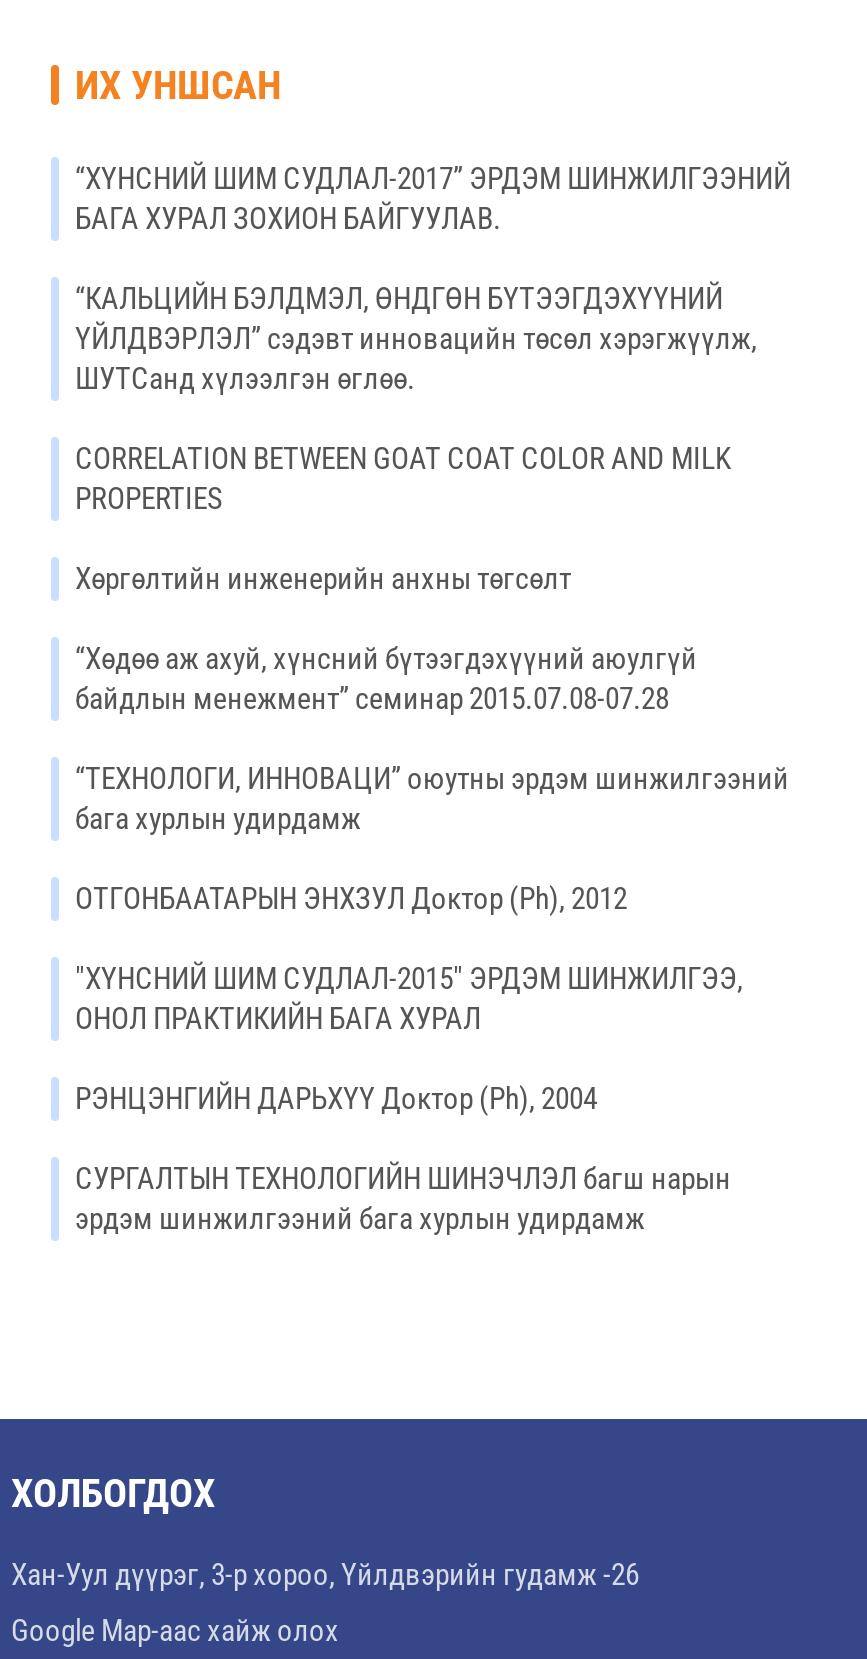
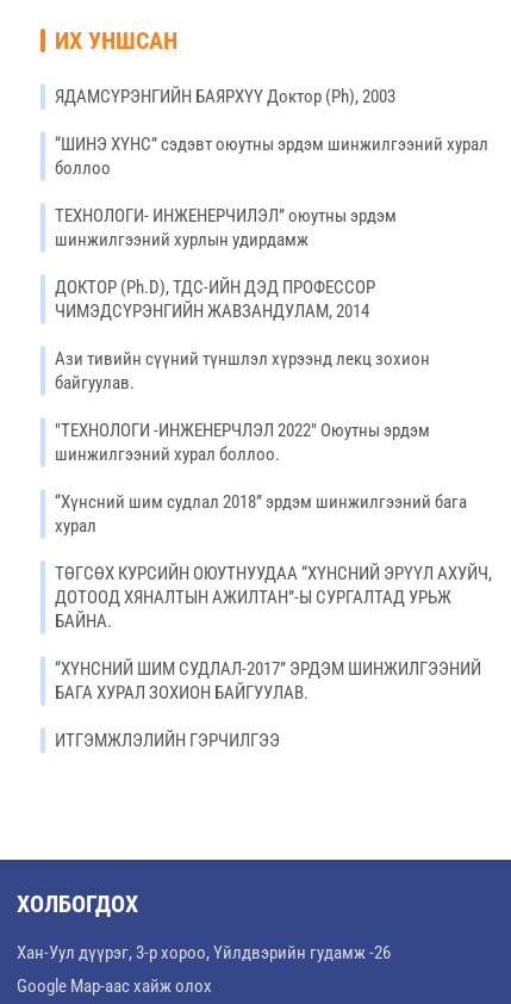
none -> [55,86,492,632] ЯДАМСҮРЭНГИЙН БАЯРХҮҮ Доктор (Ph), 2003 | “ШИНЭ ХҮНС” сэдэвт оюутны эрдэм шинжилгээний хурал | боллоо | ТЕХНОЛОГИ- ИНЖЕНЕРЧИЛЭЛ” оюутны эрдэм | шинжилгээний хурлын удирдамж | ДОКТОР (Ph.D), ТДС-ИЙН ДЭД ПРОФЕССОР | ЧИМЭДСҮРЭНГИЙН ЖАВЗАНДУЛАМ, 2014 | Ази тивийн сүүний түншлэл хүрээнд лекц зохион | байгуулав. | "ТЕХНОЛОГИ -ИНЖЕНЕРЧЛЭЛ 2022" Оюутны эрдэм | шинжилгээний хурал боллоо. | “Хүнсний шим судлал 2018” эрдэм шинжилгээний бага | хурал | ТӨГСӨХ КУРСИЙН ОЮУТНУУДАА “ХҮНСНИЙ ЭРҮҮЛ АХУЙЧ, | ДОТООД ХЯНАЛТЫН АЖИЛТАН”-Ы СУРГАЛТАД УРЬЖ | БАЙНА.
moved [75,161,791,237] -> [55,658,481,704]: “ХҮНСНИЙ ШИМ СУДЛАЛ-2017” ЭРДЭМ ШИНЖИЛГЭЭНИЙ | БАГА ХУРАЛ ЗОХИОН БАЙГУУЛАВ.
[75,281,789,1237] “КАЛЬЦИЙН БЭЛДМЭЛ, ӨНДГӨН БҮТЭЭГДЭХҮҮНИЙ | ҮЙЛДВЭРЛЭЛ” сэдэвт инновацийн төсөл хэрэгжүүлж, | ШУТСанд хүлээлгэн өглөө. | CORRELATION BETWEEN GOAT COAT COLOR AND MILK | PROPERTIES | Хөргөлтийн инженерийн анхны төгсөлт | “Хөдөө аж ахуй, хүнсний бүтээгдэхүүний аюулгүй | байдлын менежмент” семинар 2015.07.08-07.28 | “ТЕХНОЛОГИ, ИННОВАЦИ” оюутны эрдэм шинжилгээний | бага хурлын удирдамж | ОТГОНБААТАРЫН ЭНХЗУЛ Доктор (Ph), 2012 | "ХҮНСНИЙ ШИМ СУДЛАЛ-2015" ЭРДЭМ ШИНЖИЛГЭЭ, | ОНОЛ ПРАКТИКИЙН БАГА ХУРАЛ | РЭНЦЭНГИЙН ДАРЬХҮҮ Доктор (Ph), 2004 | СУРГАЛТЫН ТЕХНОЛОГИЙН ШИНЭЧЛЭЛ багш нарын | эрдэм шинжилгээний бага хурлын удирдамж -> [55,730,280,751] ИТГЭМЖЛЭЛИЙН ГЭРЧИЛГЭЭ

